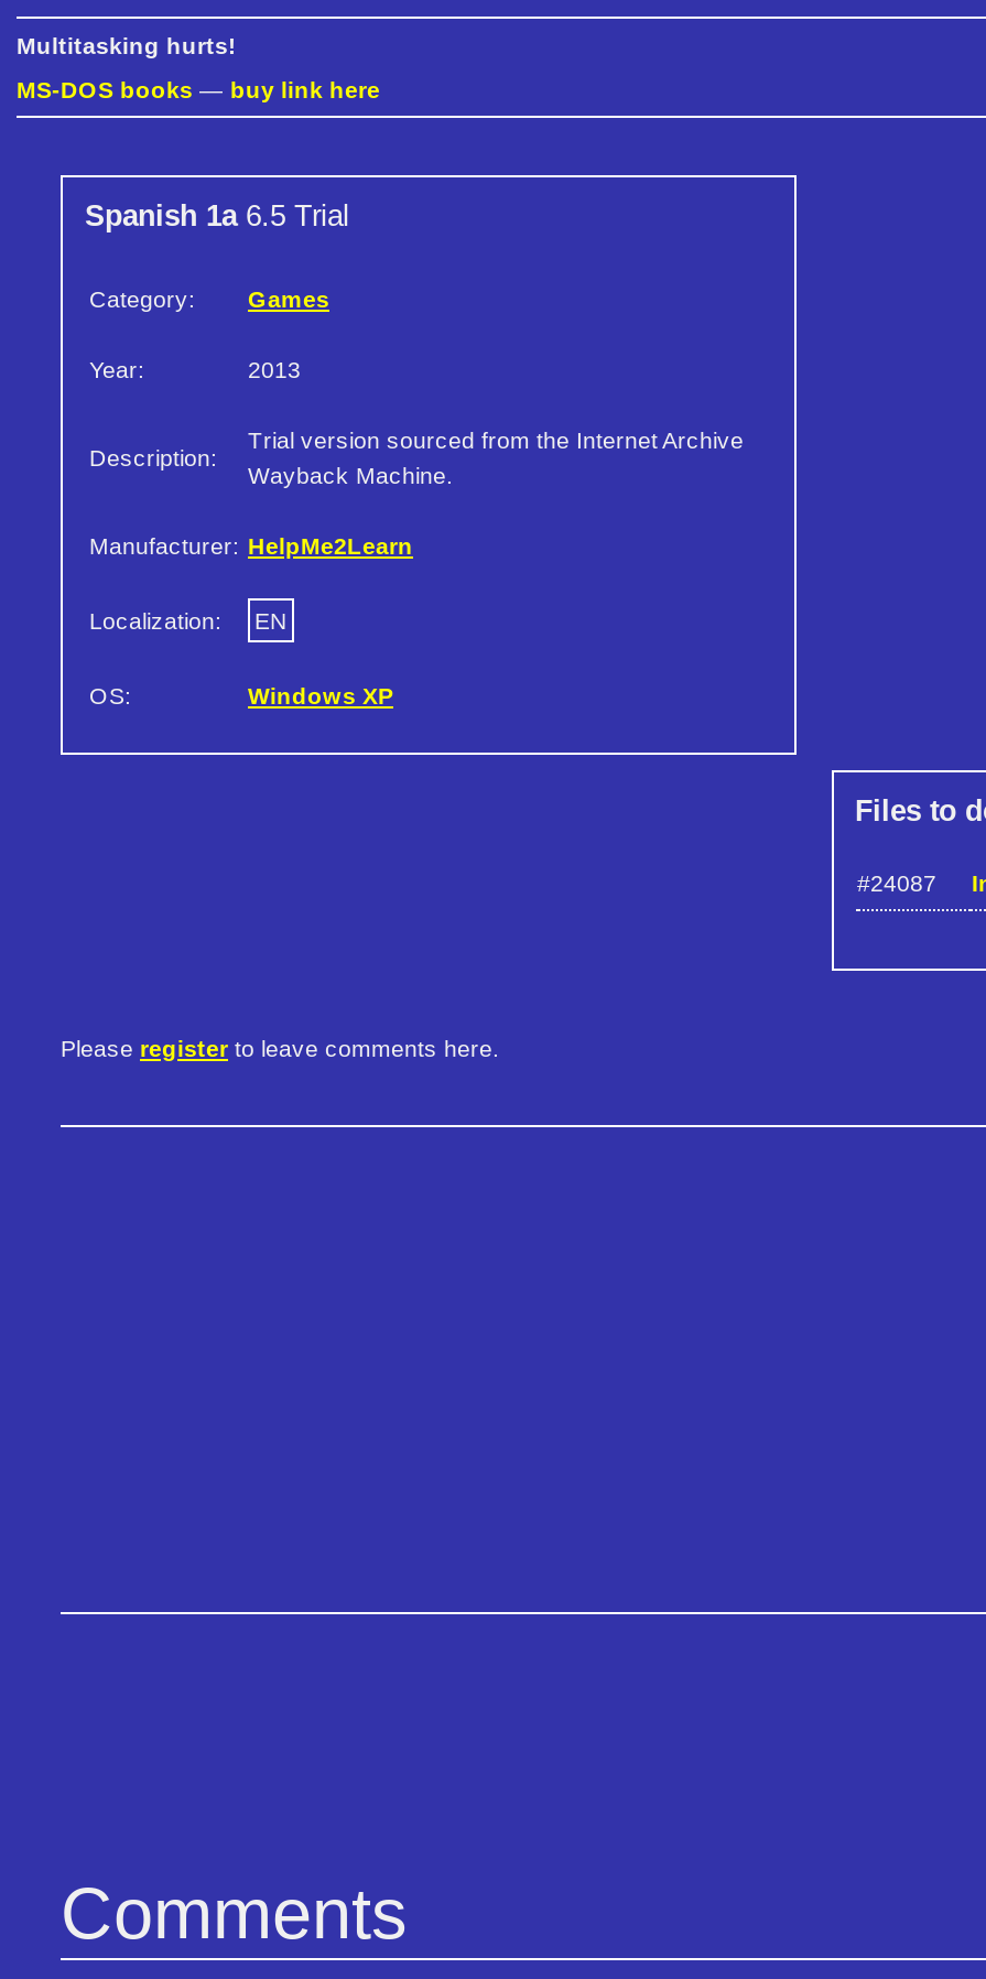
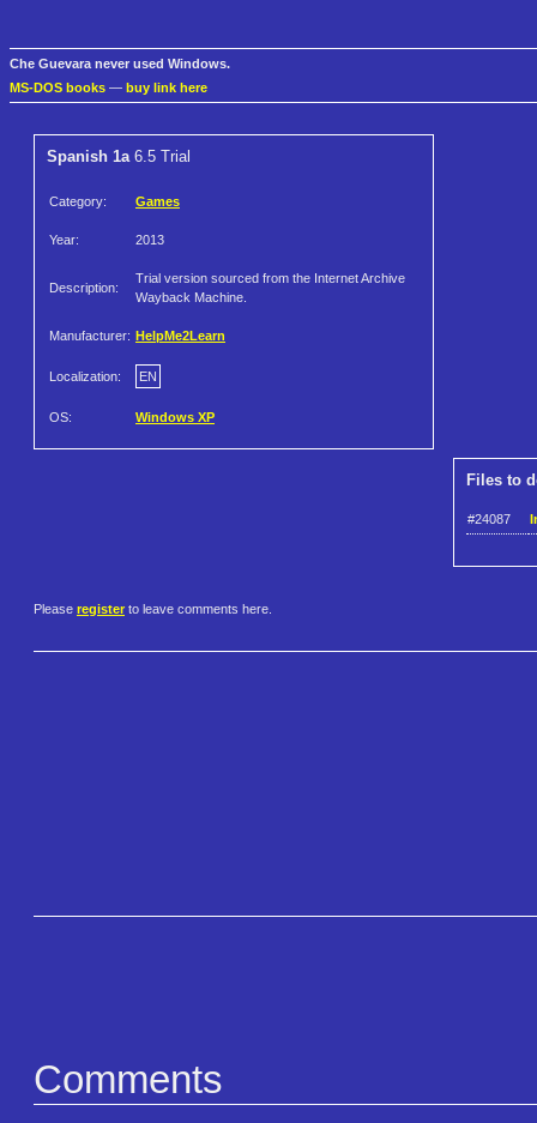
[17,32,237,59] Multitasking hurts! -> [10,57,230,71] Che Guevara never used Windows.

